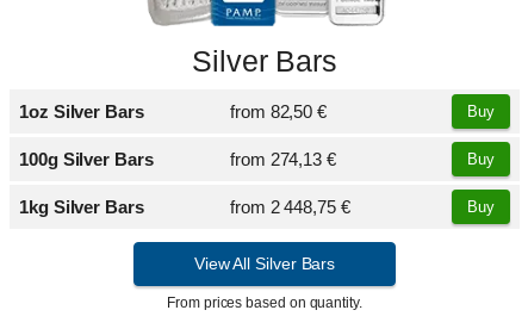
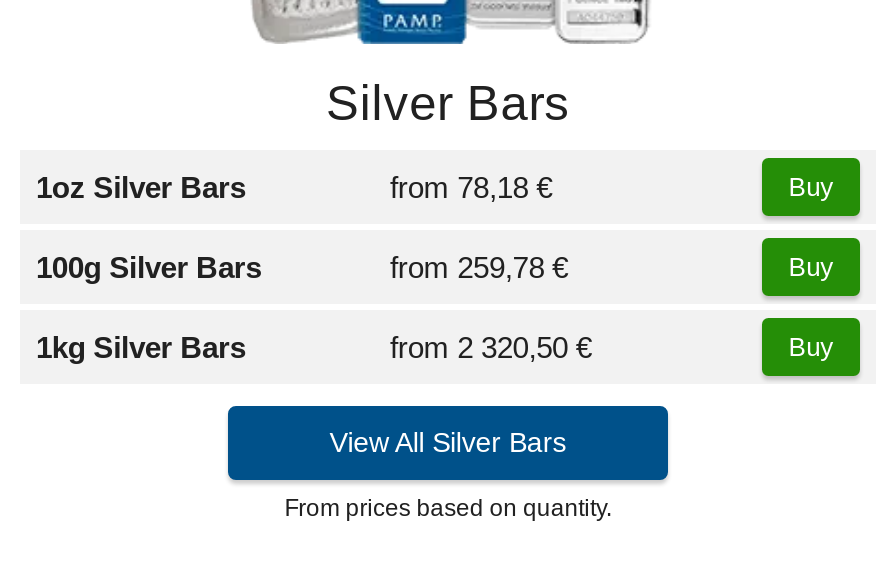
[230,102,327,122] from 82,50 € -> [390,171,552,205] from 78,18 €
[230,150,336,170] from 274,13 € -> [390,251,568,285] from 259,78 €
[230,197,350,218] from 2 448,75 € -> [390,331,592,365] from 2 320,50 €

